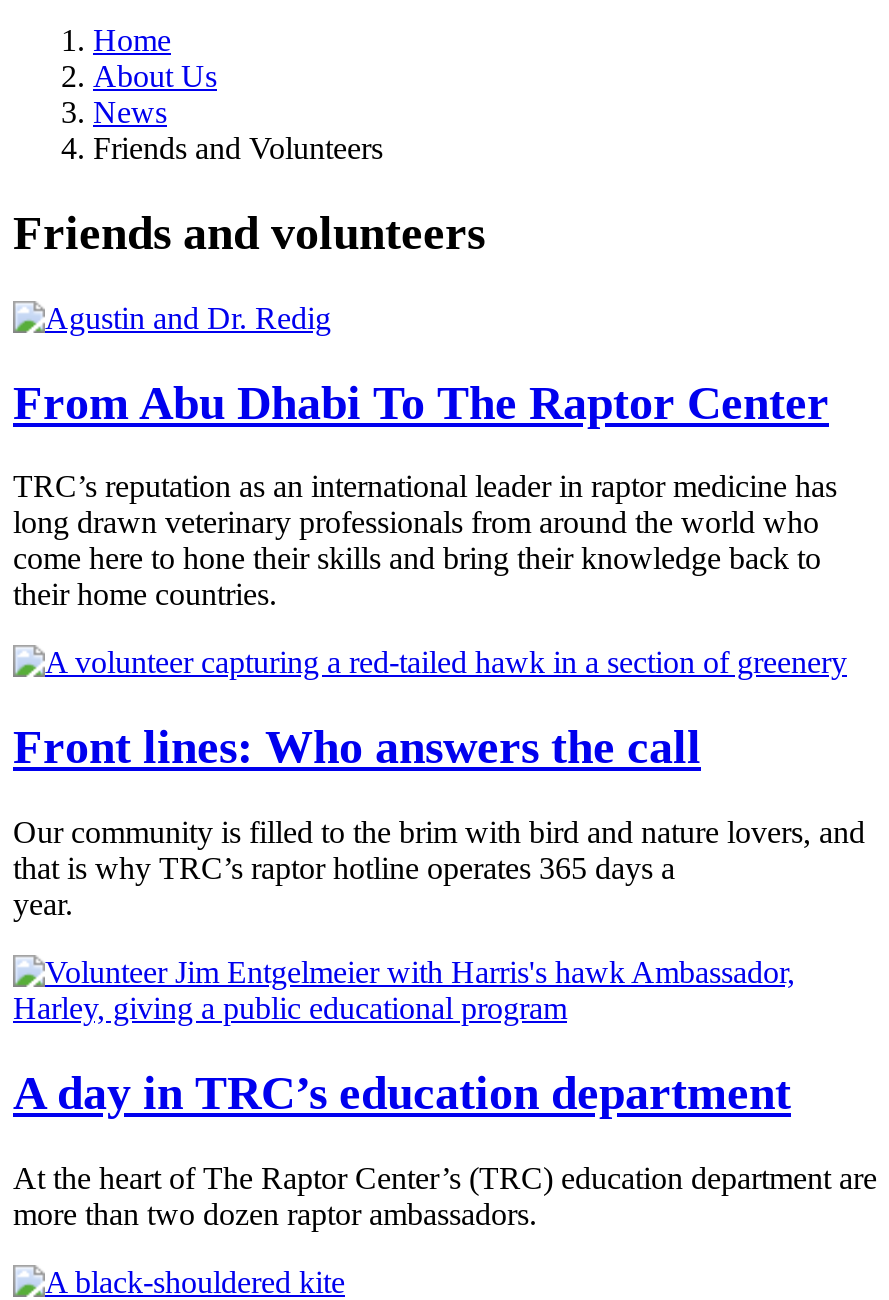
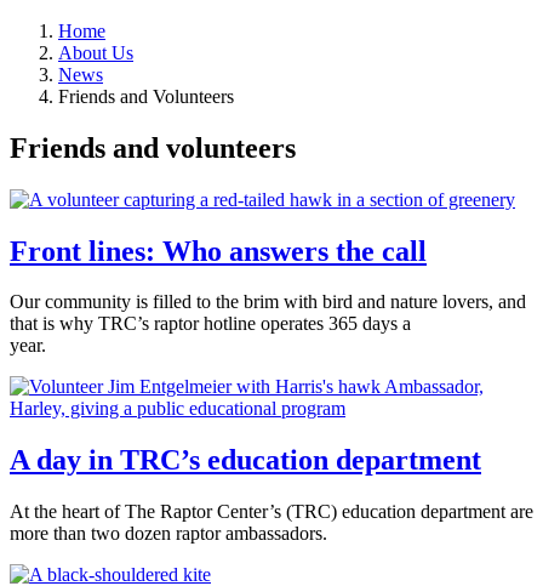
[13,376,837,612] From Abu Dhabi To The Raptor Center | TRC’s reputation as an international leader in raptor medicine has | long drawn veterinary professionals from around the world who | come here to hone their skills and bring their knowledge back to | their home countries. -> none

